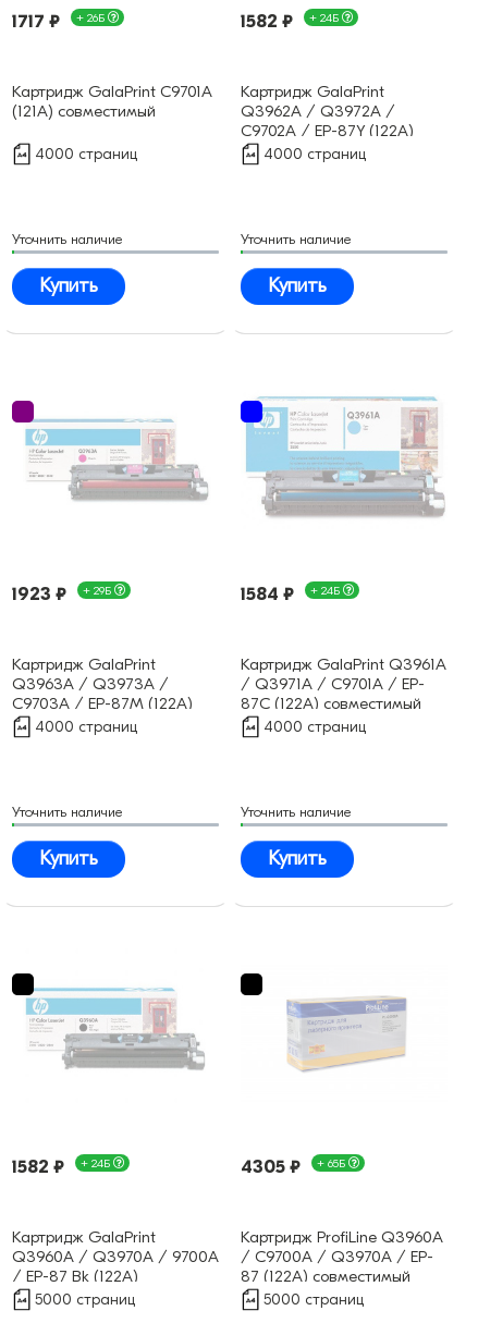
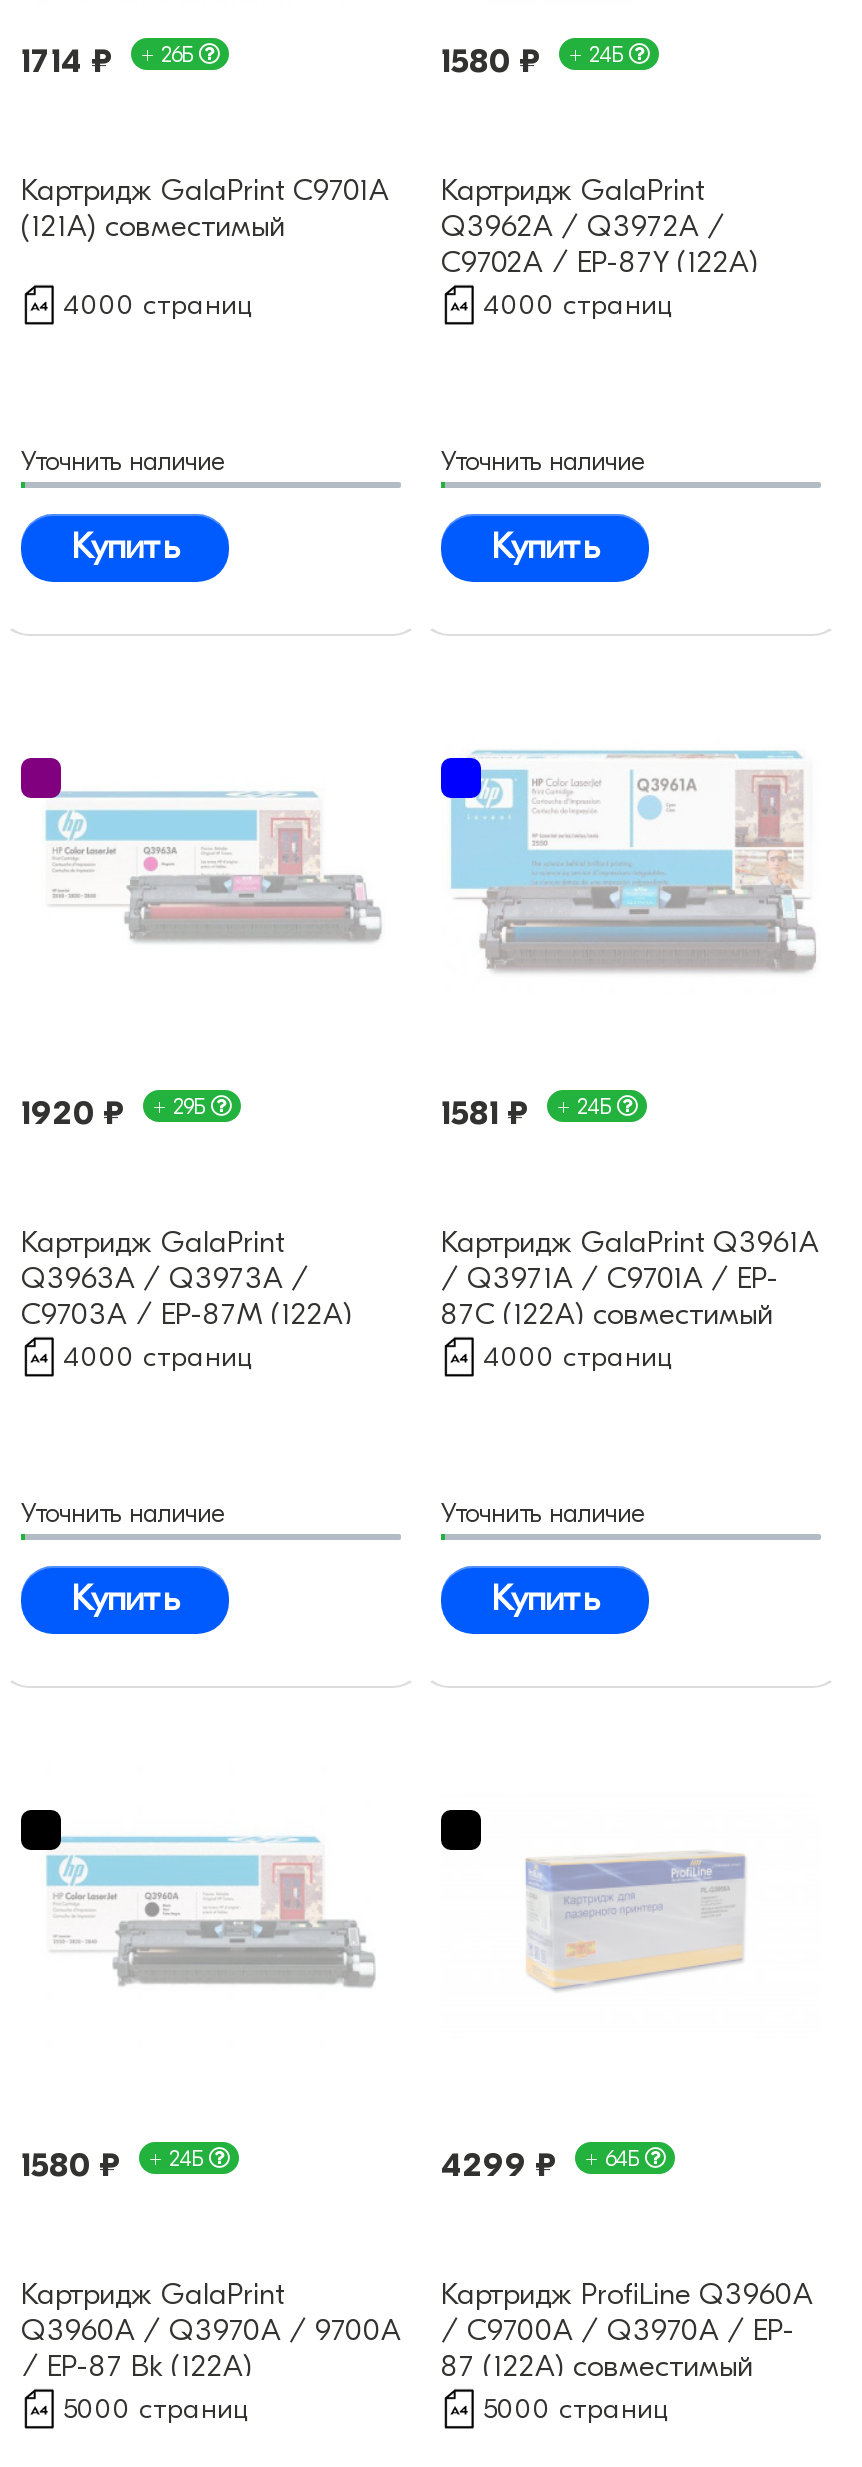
[12,11,60,32] 1717 ₽ -> [21,42,111,80] 1714 ₽
[241,11,293,32] 1582 ₽ -> [441,42,539,80] 1580 ₽
[12,584,114,605] 1923 ₽ + 29Б -> [21,1094,211,1132] 1920 ₽ + 29Б
[241,584,294,605] 1584 ₽ -> [441,1094,527,1132] 1581 ₽
[12,1157,64,1177] 1582 ₽ -> [21,2146,119,2184] 1580 ₽
[241,1157,348,1177] 4305 ₽ | + 65Б -> [441,2146,645,2184] 4299 ₽ | + 64Б

